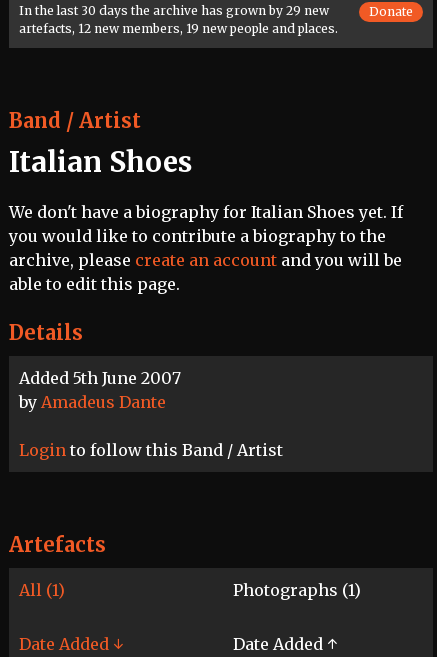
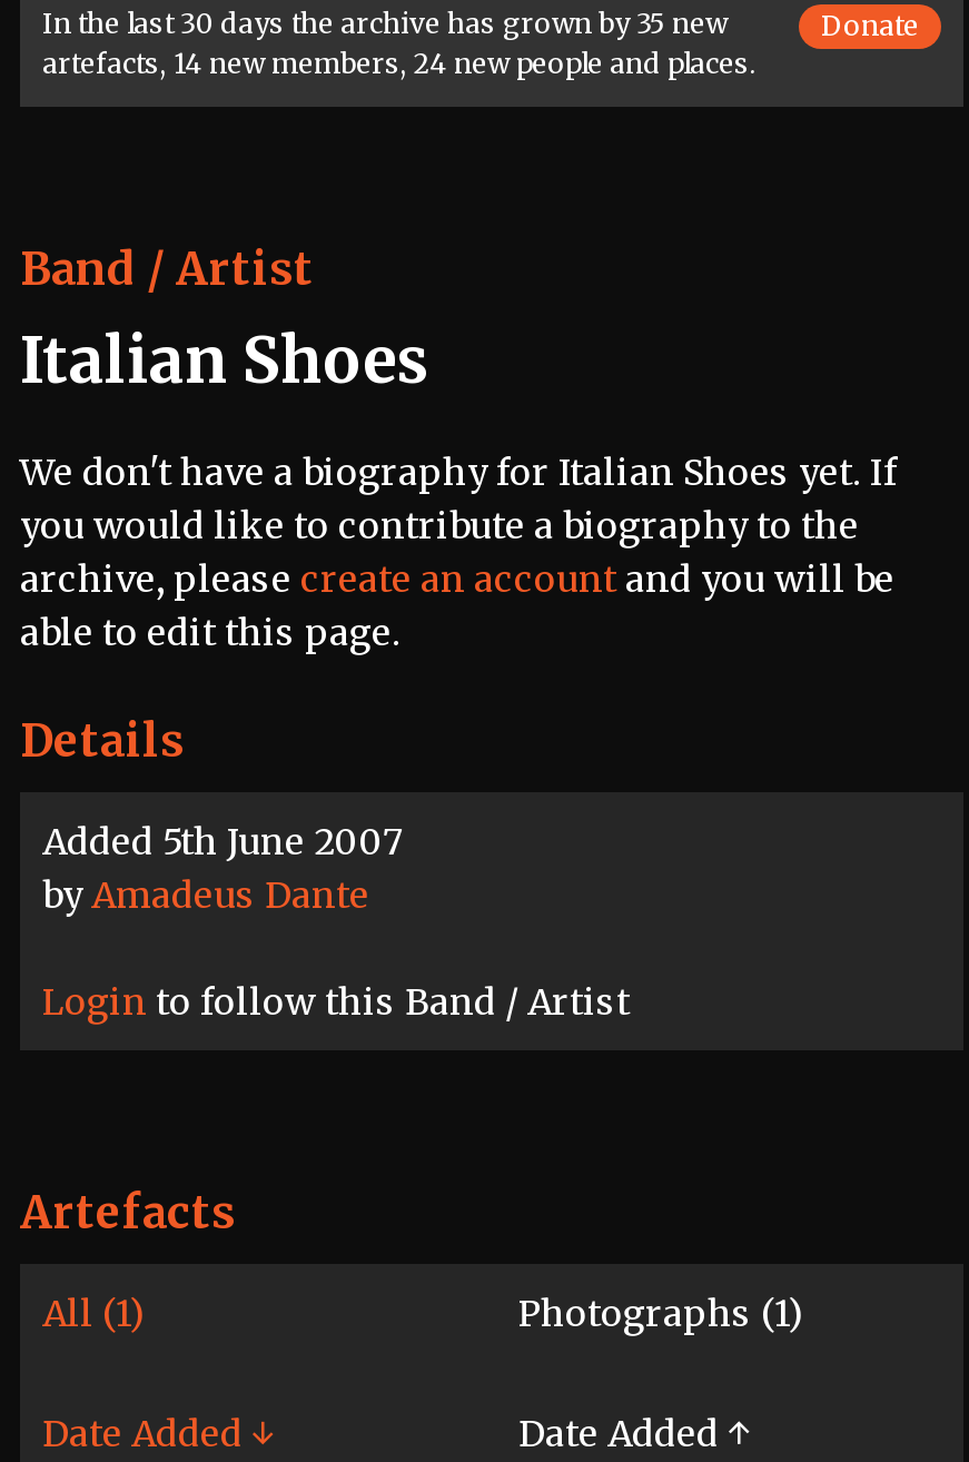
[19,3,329,18] In the last 30 days the archive has grown by 29 new -> [42,7,728,40] In the last 30 days the archive has grown by 35 new
[19,21,338,36] artefacts, 12 new members, 19 new people and places. -> [42,47,757,80] artefacts, 14 new members, 24 new people and places.

